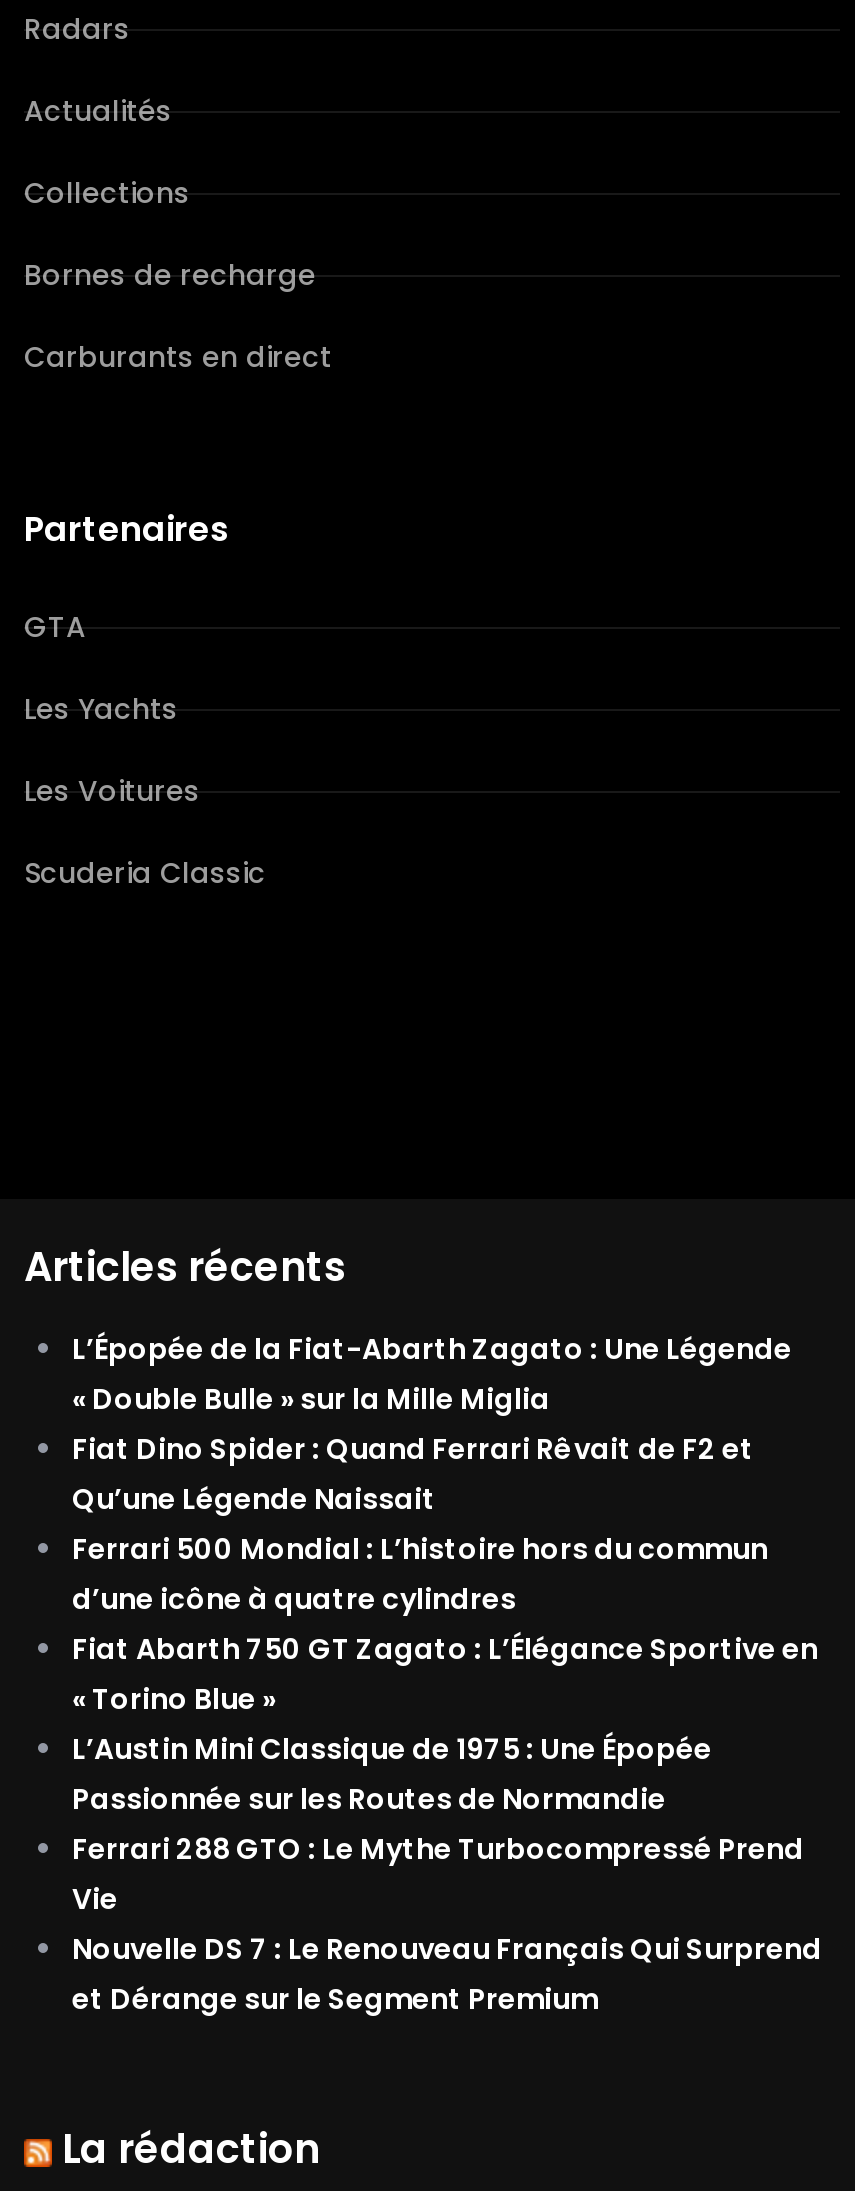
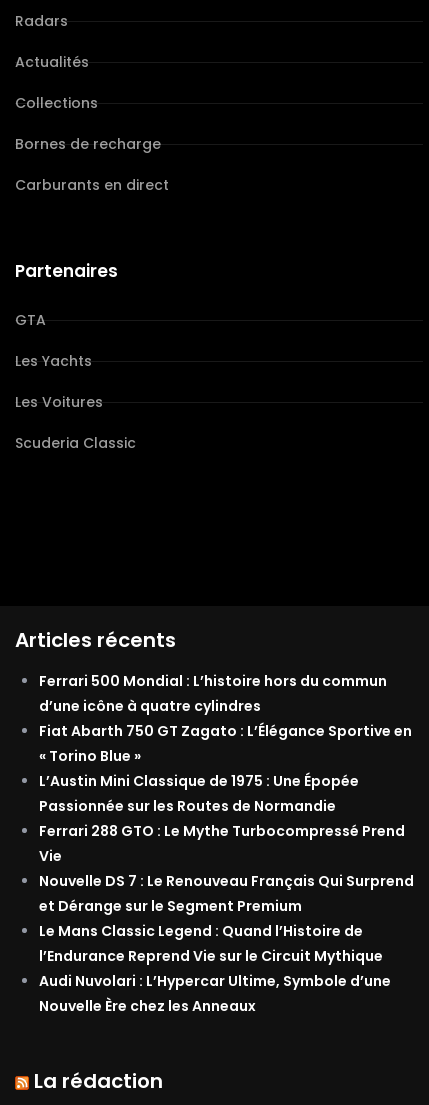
[72,1330,792,1520] L’Épopée de la Fiat-Abarth Zagato : Une Légende | « Double Bulle » sur la Mille Miglia | Fiat Dino Spider : Quand Ferrari Rêvait de F2 et | Qu’une Légende Naissait -> none
moved [72,1530,822,2020] -> [39,671,414,916]: Ferrari 500 Mondial : L’histoire hors du commun | d’une icône à quatre cylindres | Fiat Abarth 750 GT Zagato : L’Élégance Sportive en | ... | Nouvelle DS 7 : Le Renouveau Français Qui Surprend | et Dérange sur le Segment Premium
none -> [39,921,391,1016] Le Mans Classic Legend : Quand l’Histoire de | l’Endurance Reprend Vie sur le Circuit Mythique | Audi Nuvolari : L’Hypercar Ultime, Symbole d’une | Nouvelle Ère chez les Anneaux

